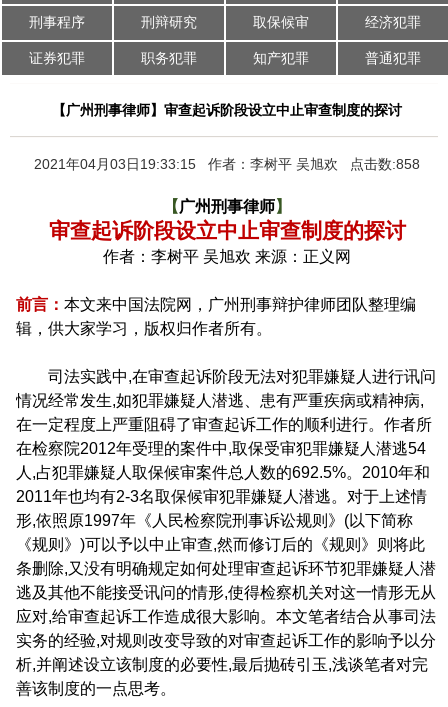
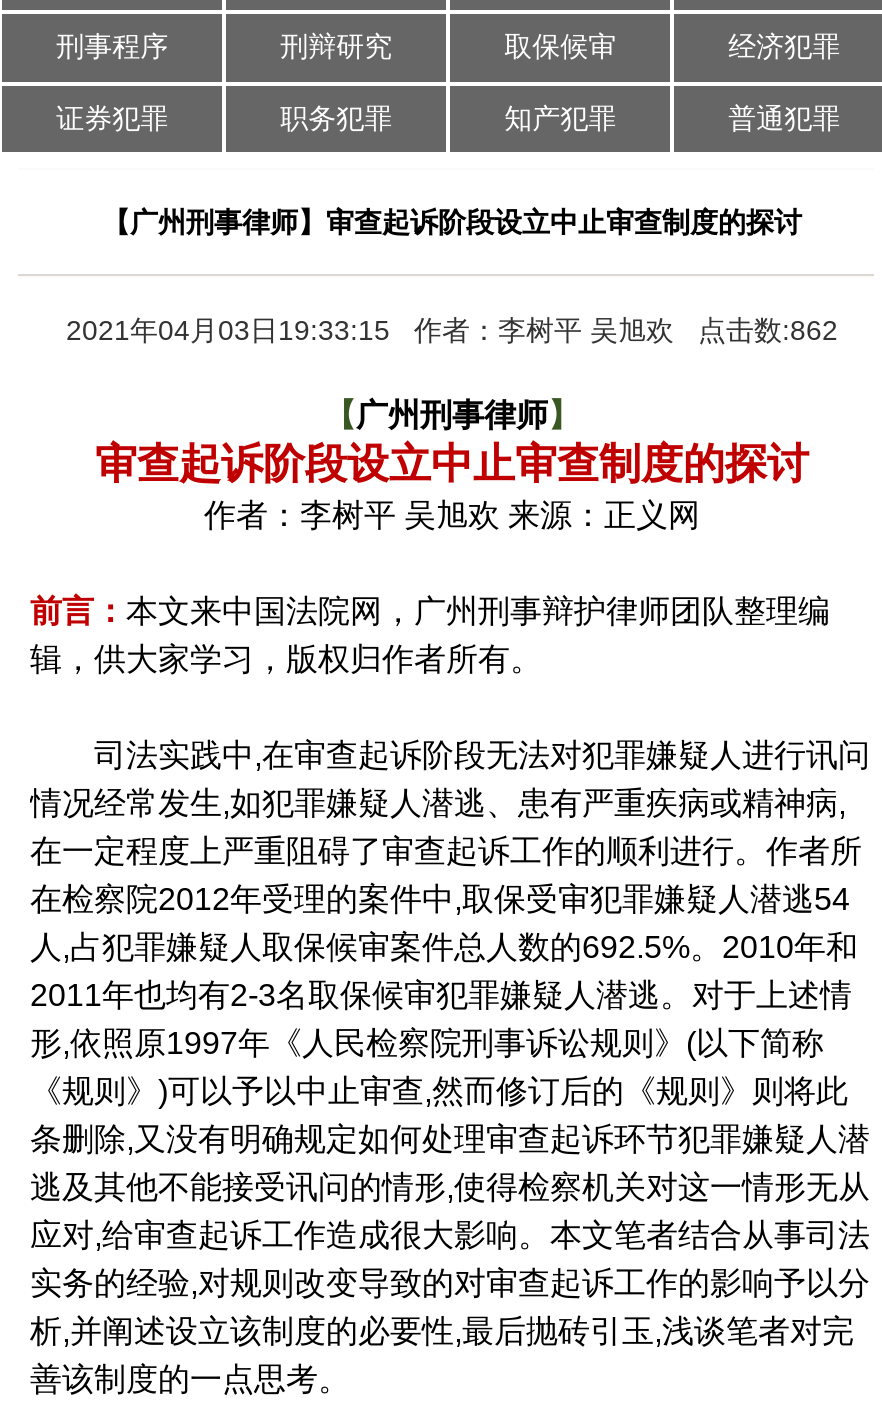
[34,156,420,172] 2021年04月03日19:33:15 作者：李树平 吴旭欢 点击数:858 -> [66,313,838,345] 2021年04月03日19:33:15 作者：李树平 吴旭欢 点击数:862

